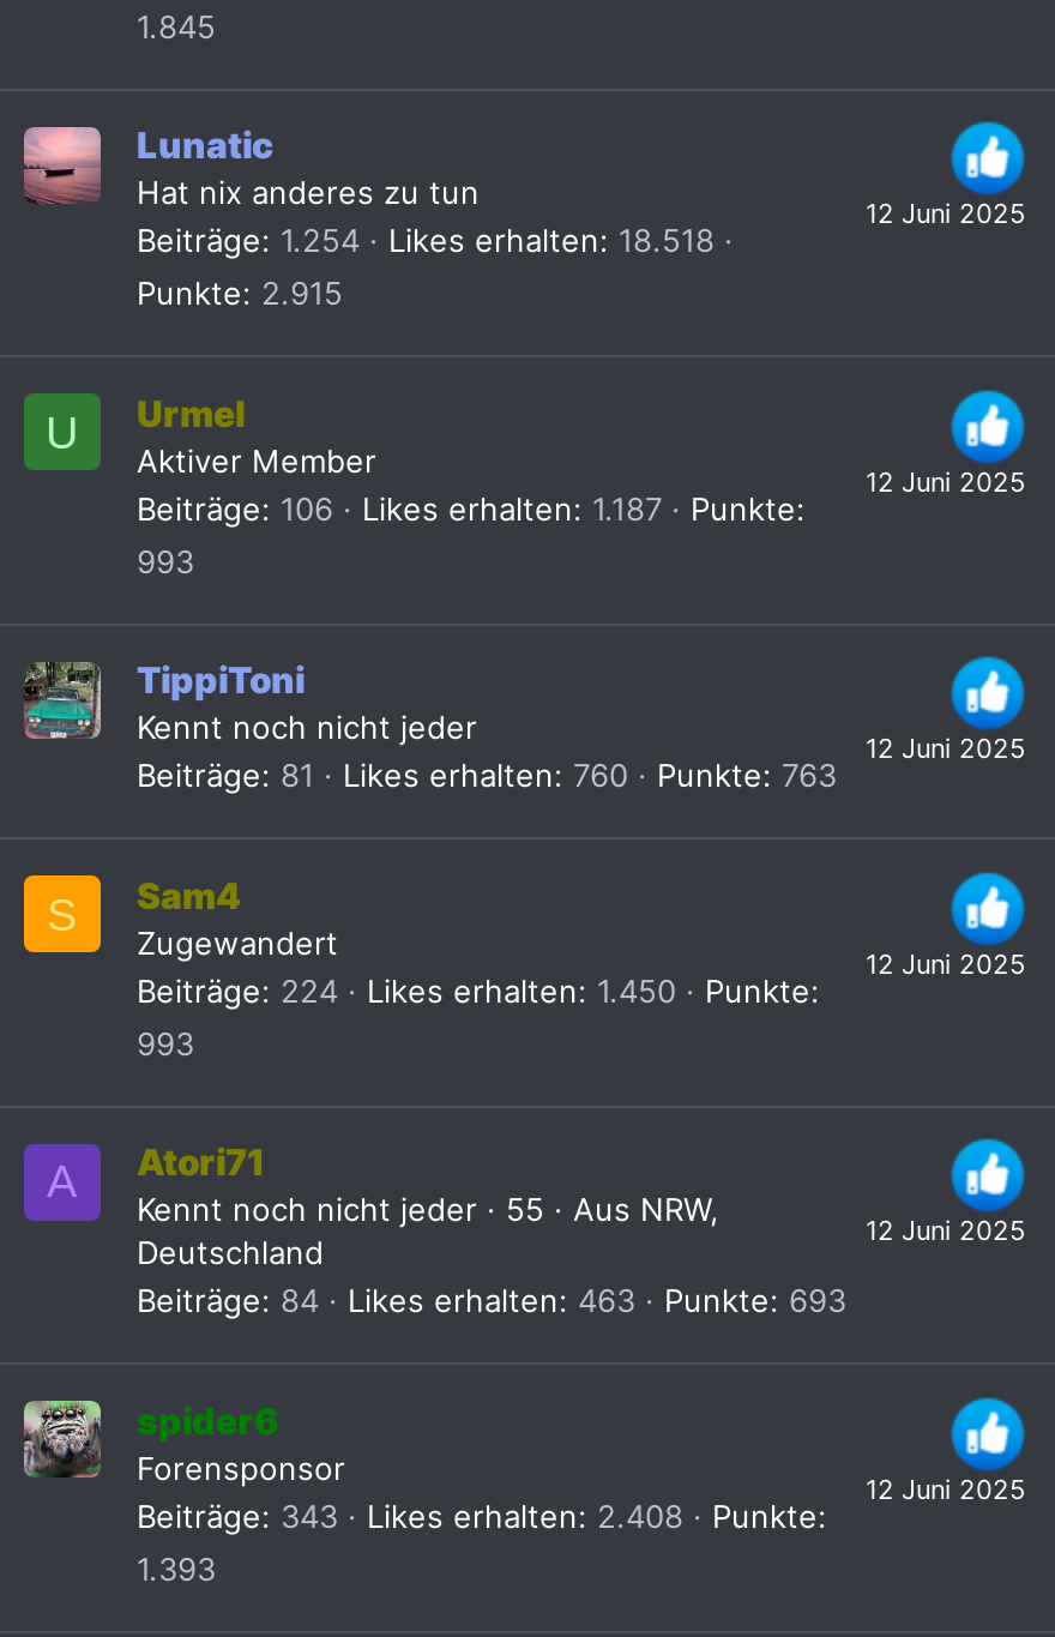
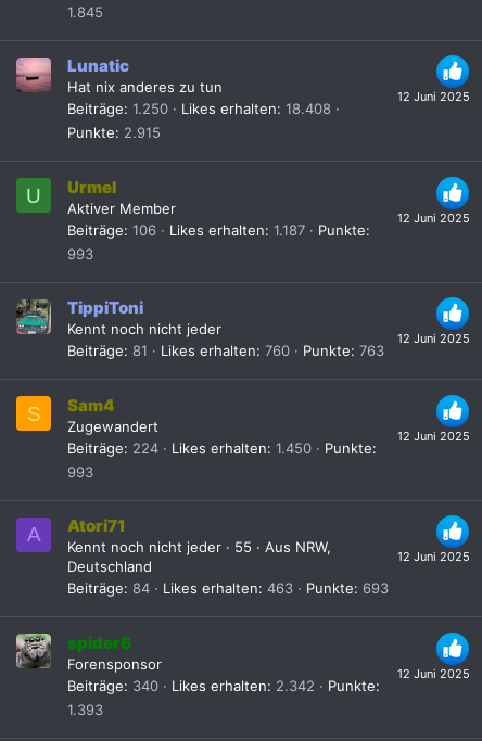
[137,221,360,260] Beiträge 1.254 -> [67,100,168,117] Beiträge 1.250
[388,221,715,260] Likes erhalten 18.518 -> [181,100,331,117] Likes erhalten 18.408
[137,1496,338,1534] Beiträge 343 -> [67,677,158,694] Beiträge 340
[367,1496,683,1534] Likes erhalten 2.408 -> [172,677,315,694] Likes erhalten 2.342

